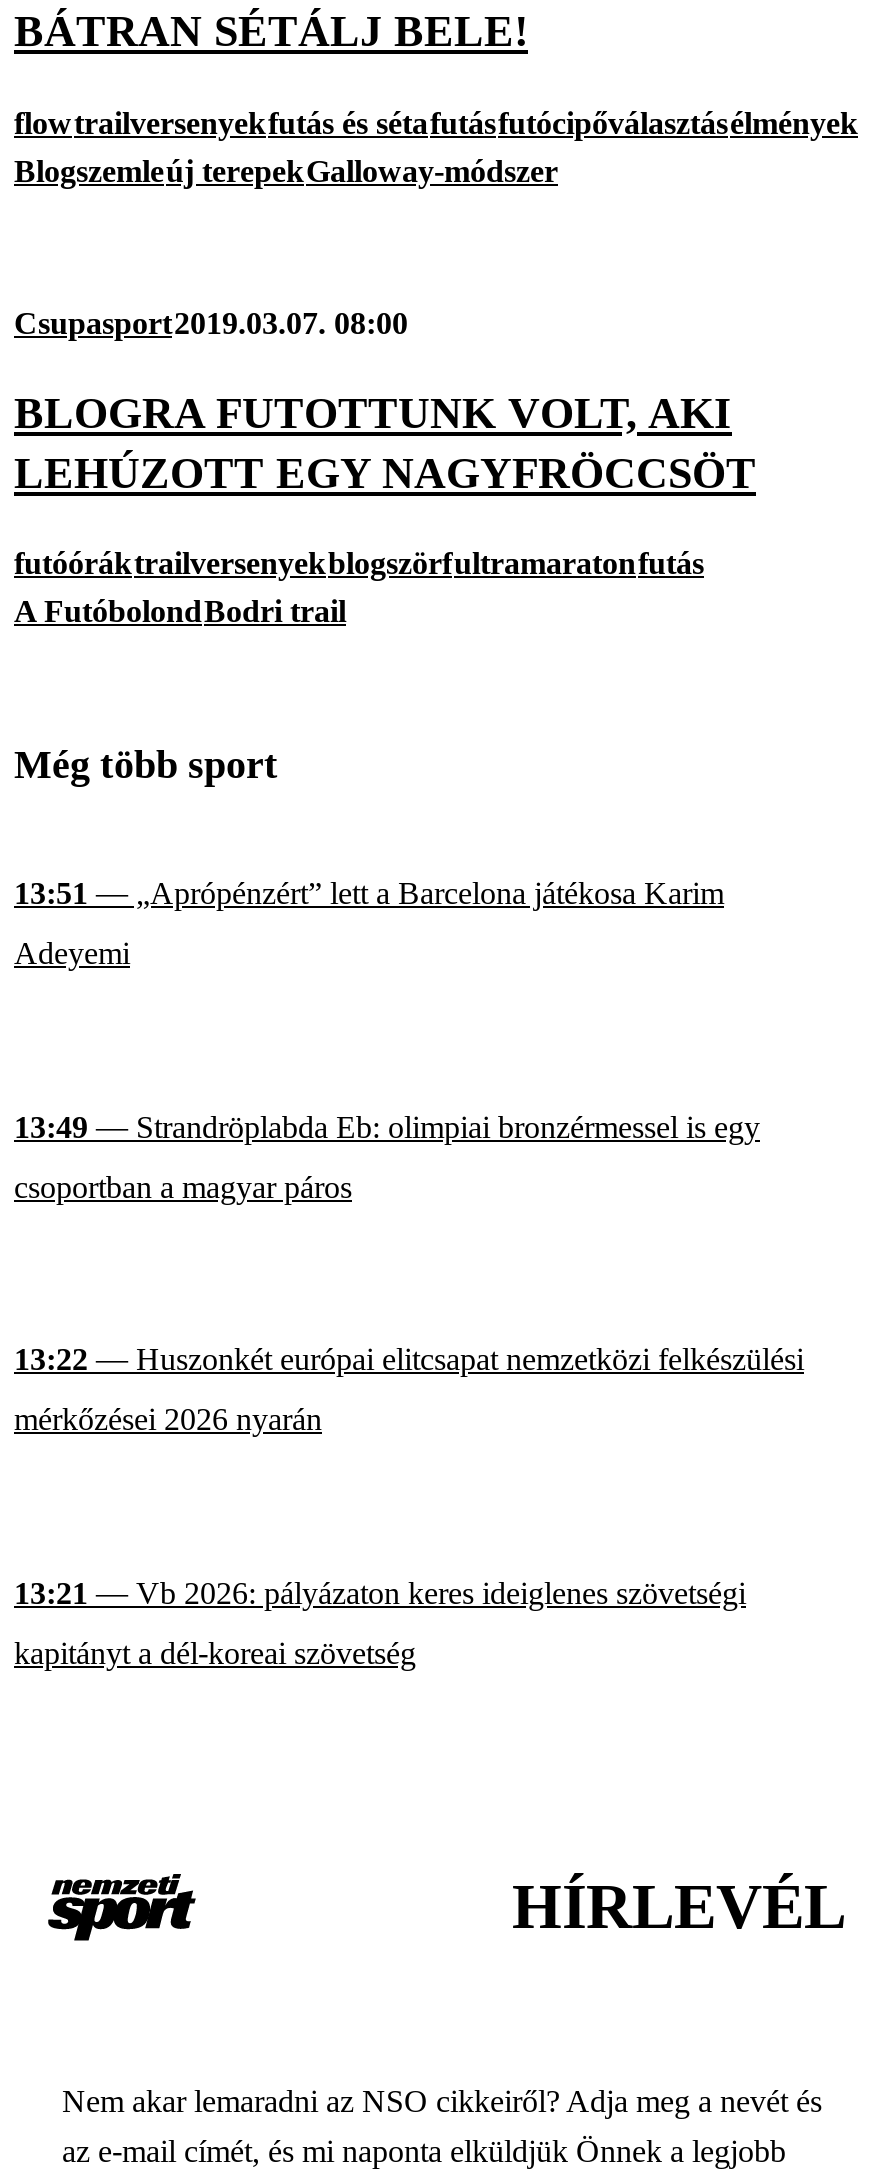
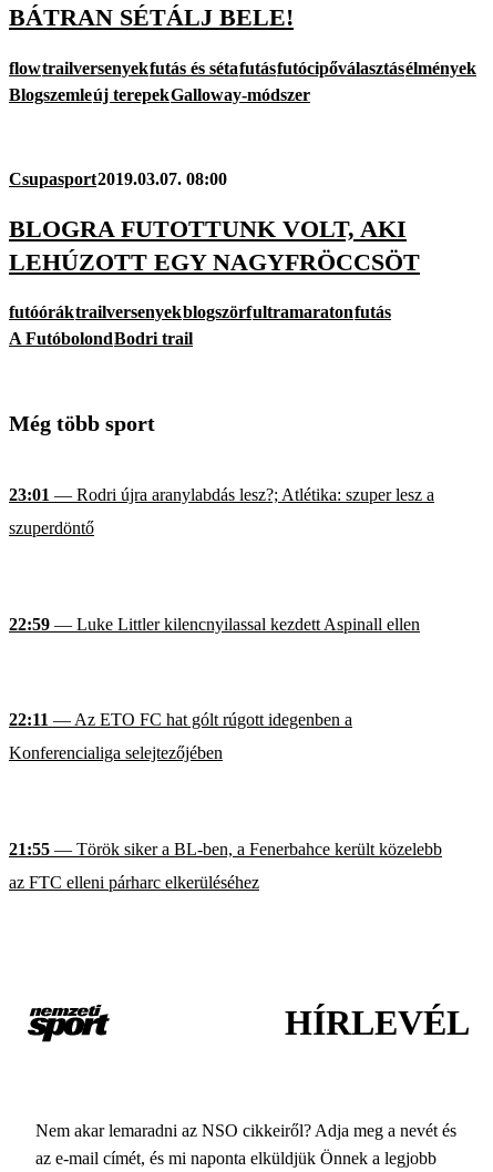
[14,877,724,971] 13:51 — „Aprópénzért” lett a Barcelona játékosa Karim | Adeyemi -> [9,486,434,538] 23:01 — Rodri újra aranylabdás lesz?; Atlétika: szuper lesz a | szuperdöntő
[14,1110,760,1204] 13:49 — Strandröplabda Eb: olimpiai bronzérmessel is egy | csoportban a magyar páros -> [9,615,420,634] 22:59 — Luke Littler kilencnyilassal kezdett Aspinall ellen
[14,1343,804,1437] 13:22 — Huszonkét európai elitcsapat nemzetközi felkészülési | mérkőzései 2026 nyarán -> [9,711,352,763] 22:11 — Az ETO FC hat gólt rúgott idegenben a | Konferencialiga selejtezőjében
[14,1576,746,1670] 13:21 — Vb 2026: pályázaton keres ideiglenes szövetségi | kapitányt a dél-koreai szövetség -> [9,840,442,892] 21:55 — Török siker a BL-ben, a Fenerbahce került közelebb | az FTC elleni párharc elkerüléséhez

